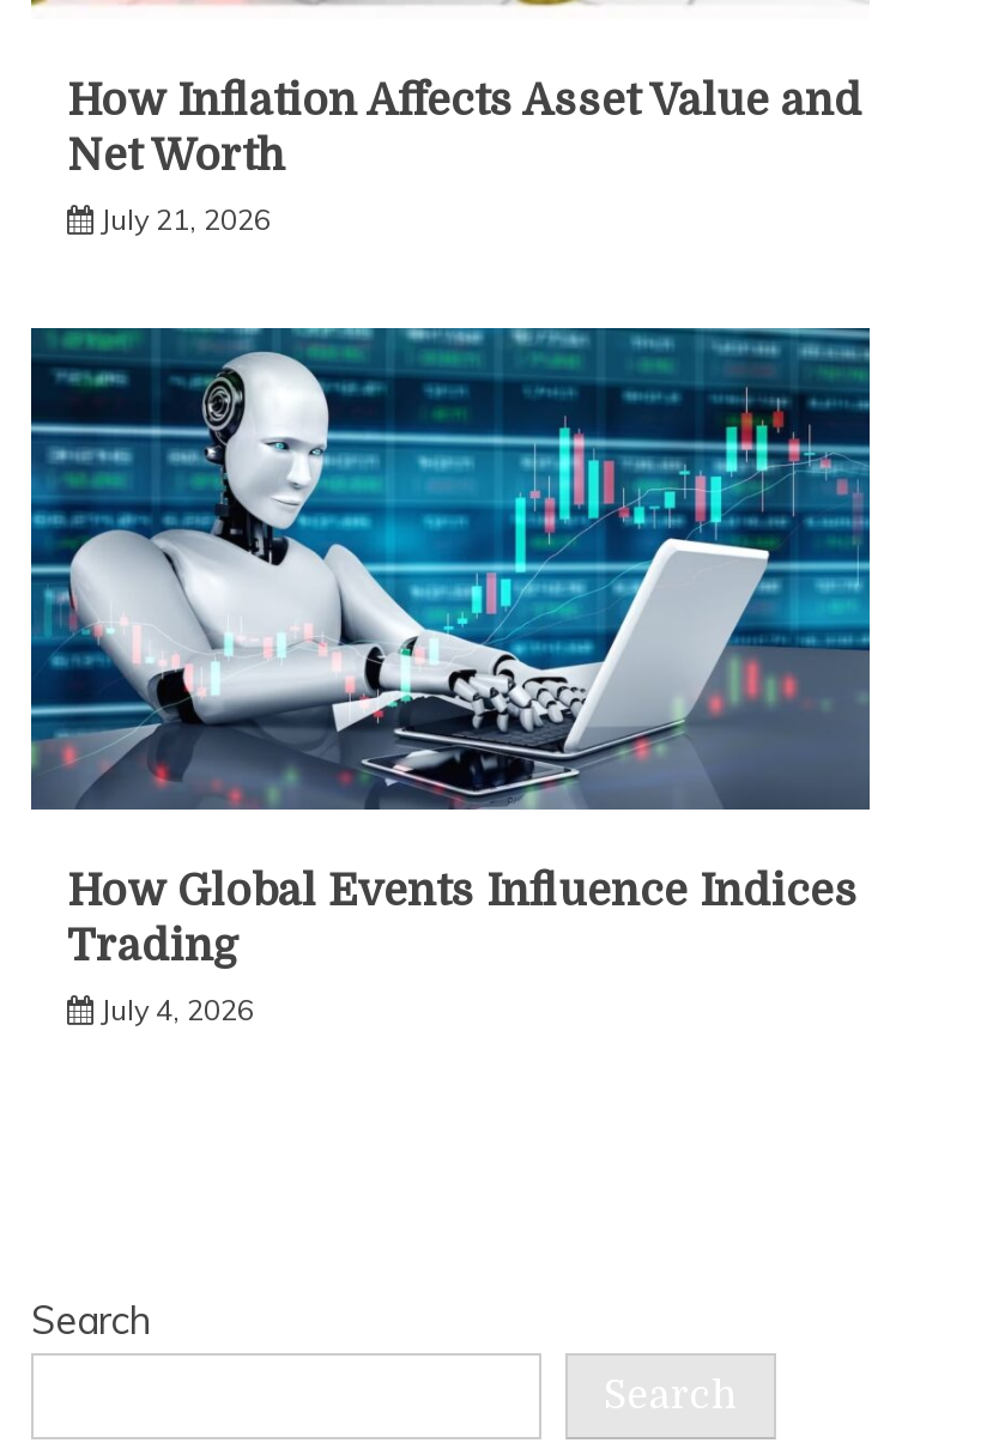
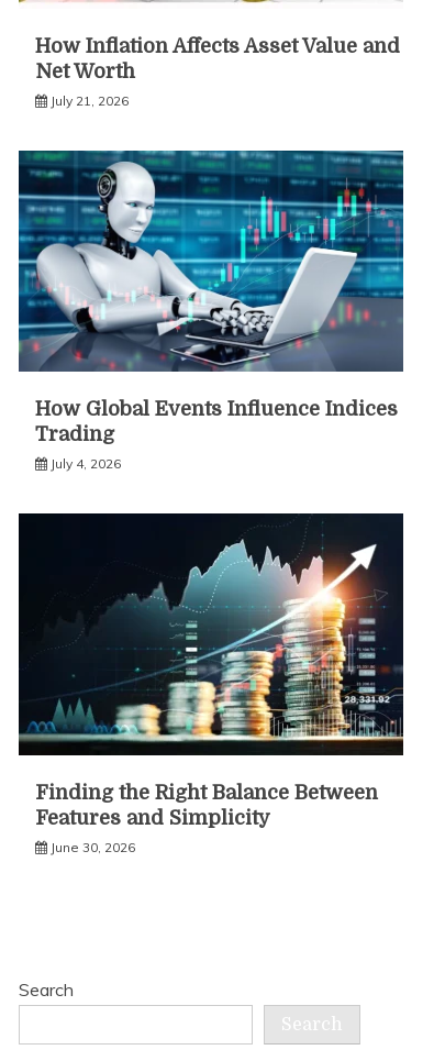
none -> [18,512,404,855] [image] | Finding the Right Balance Between | Features and Simplicity | June 30, 2026

